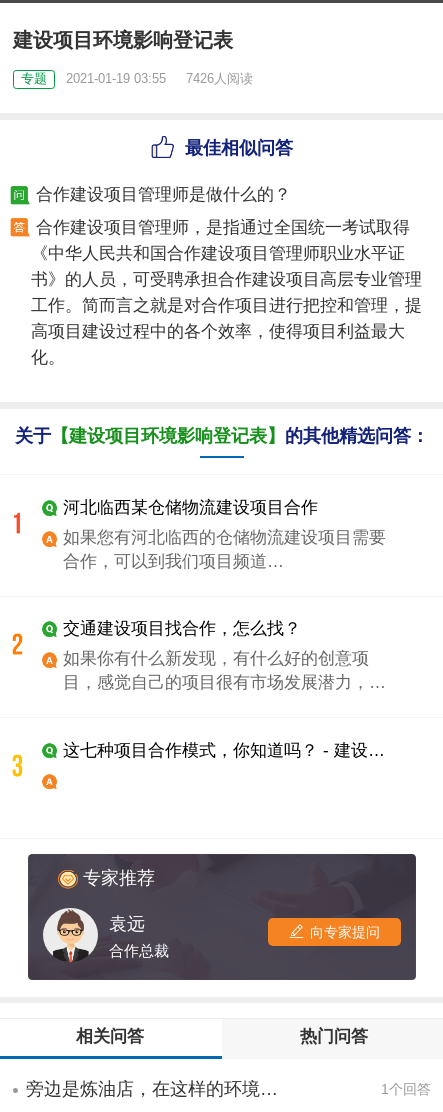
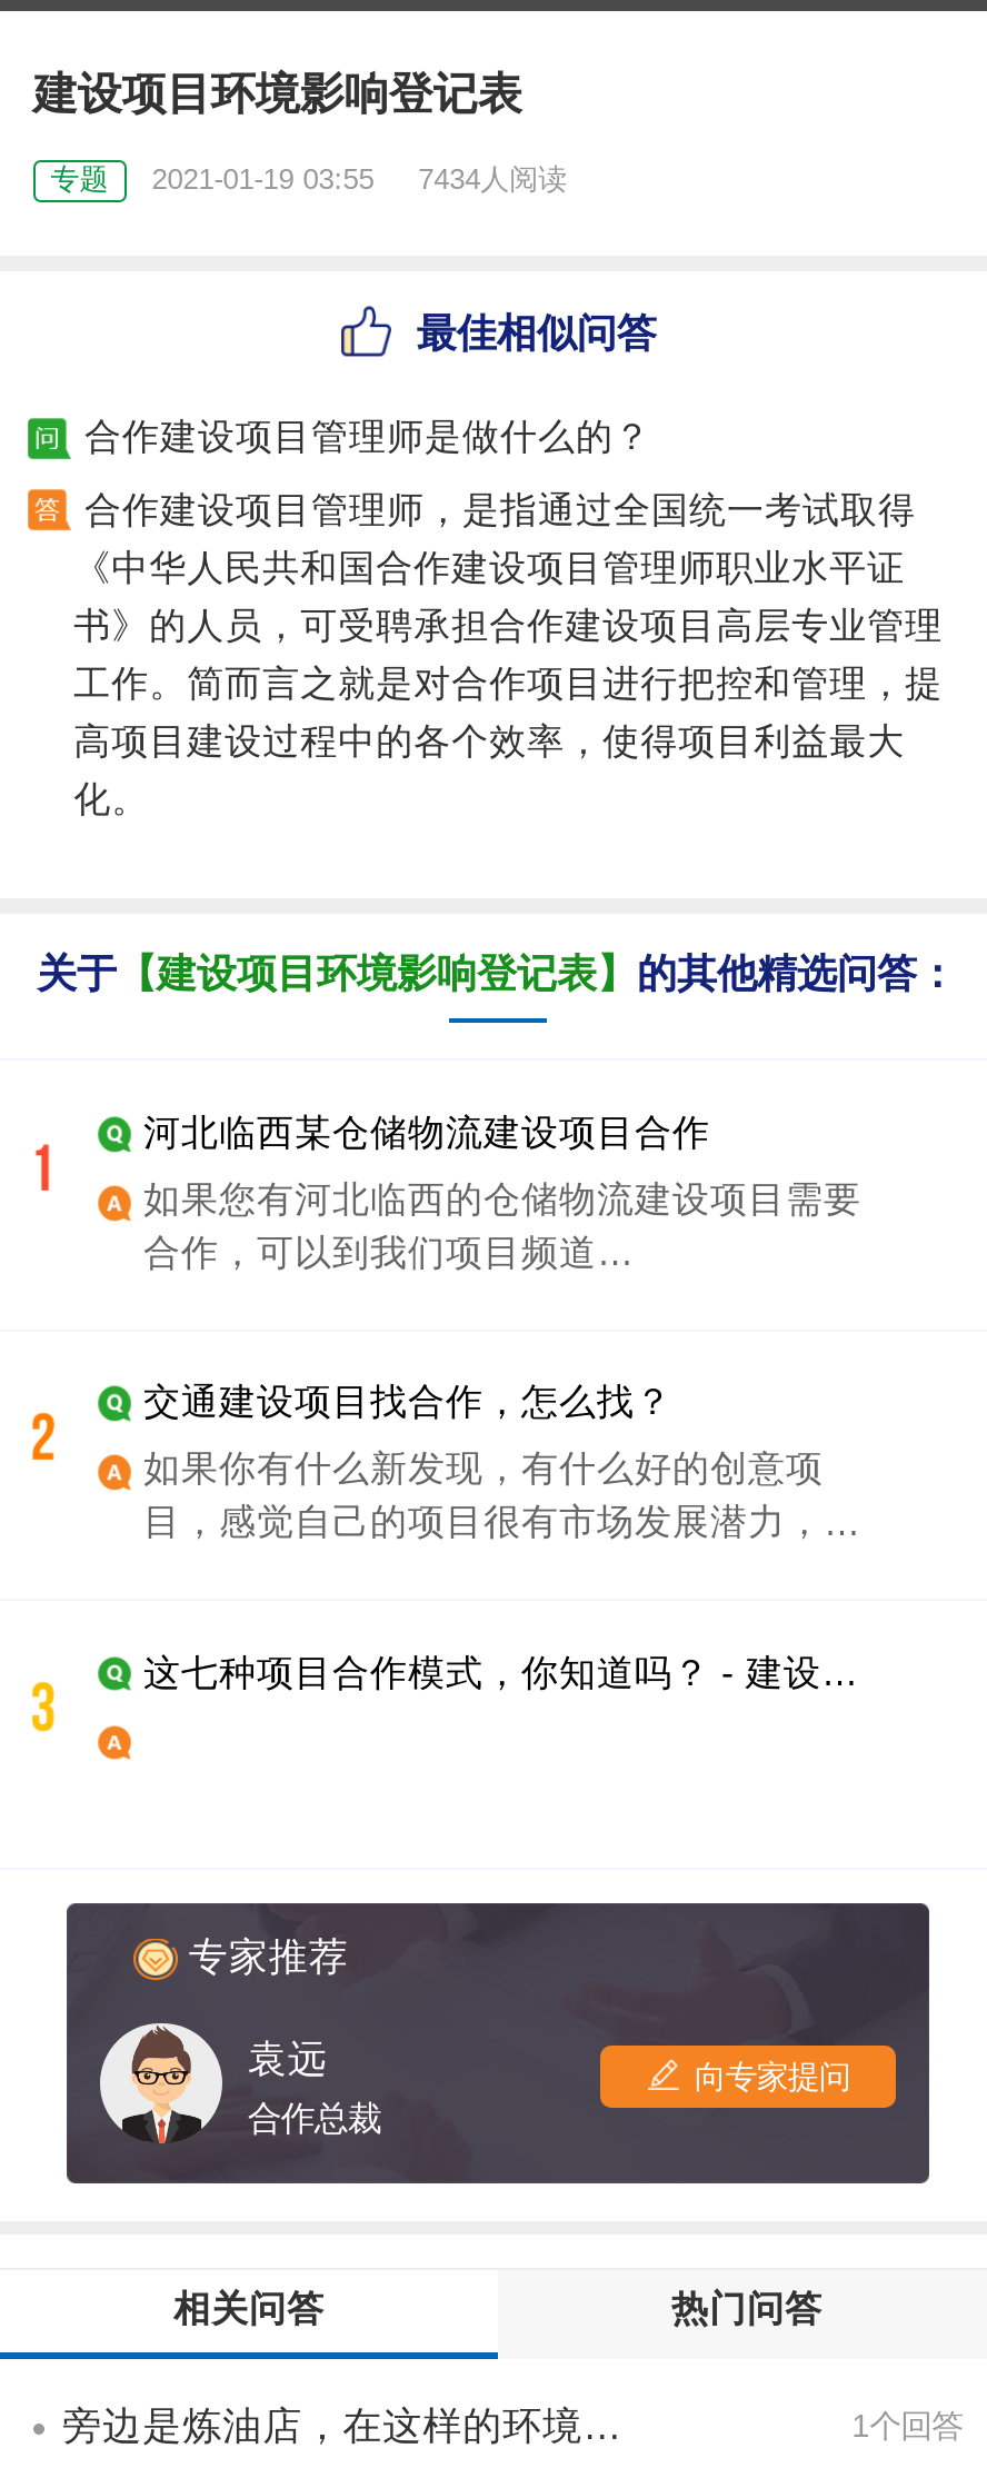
[21,71,253,86] 专题 2021-01-19 03:55 7426人阅读 -> [51,162,567,196] 专题 2021-01-19 03:55 7434人阅读

